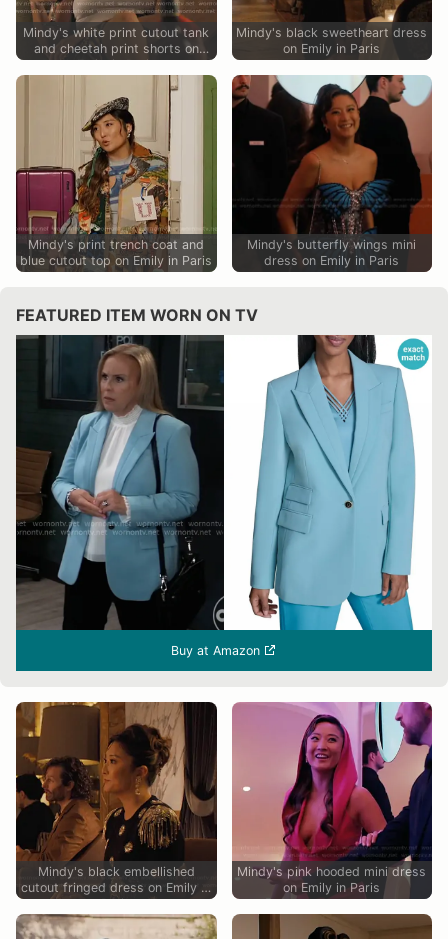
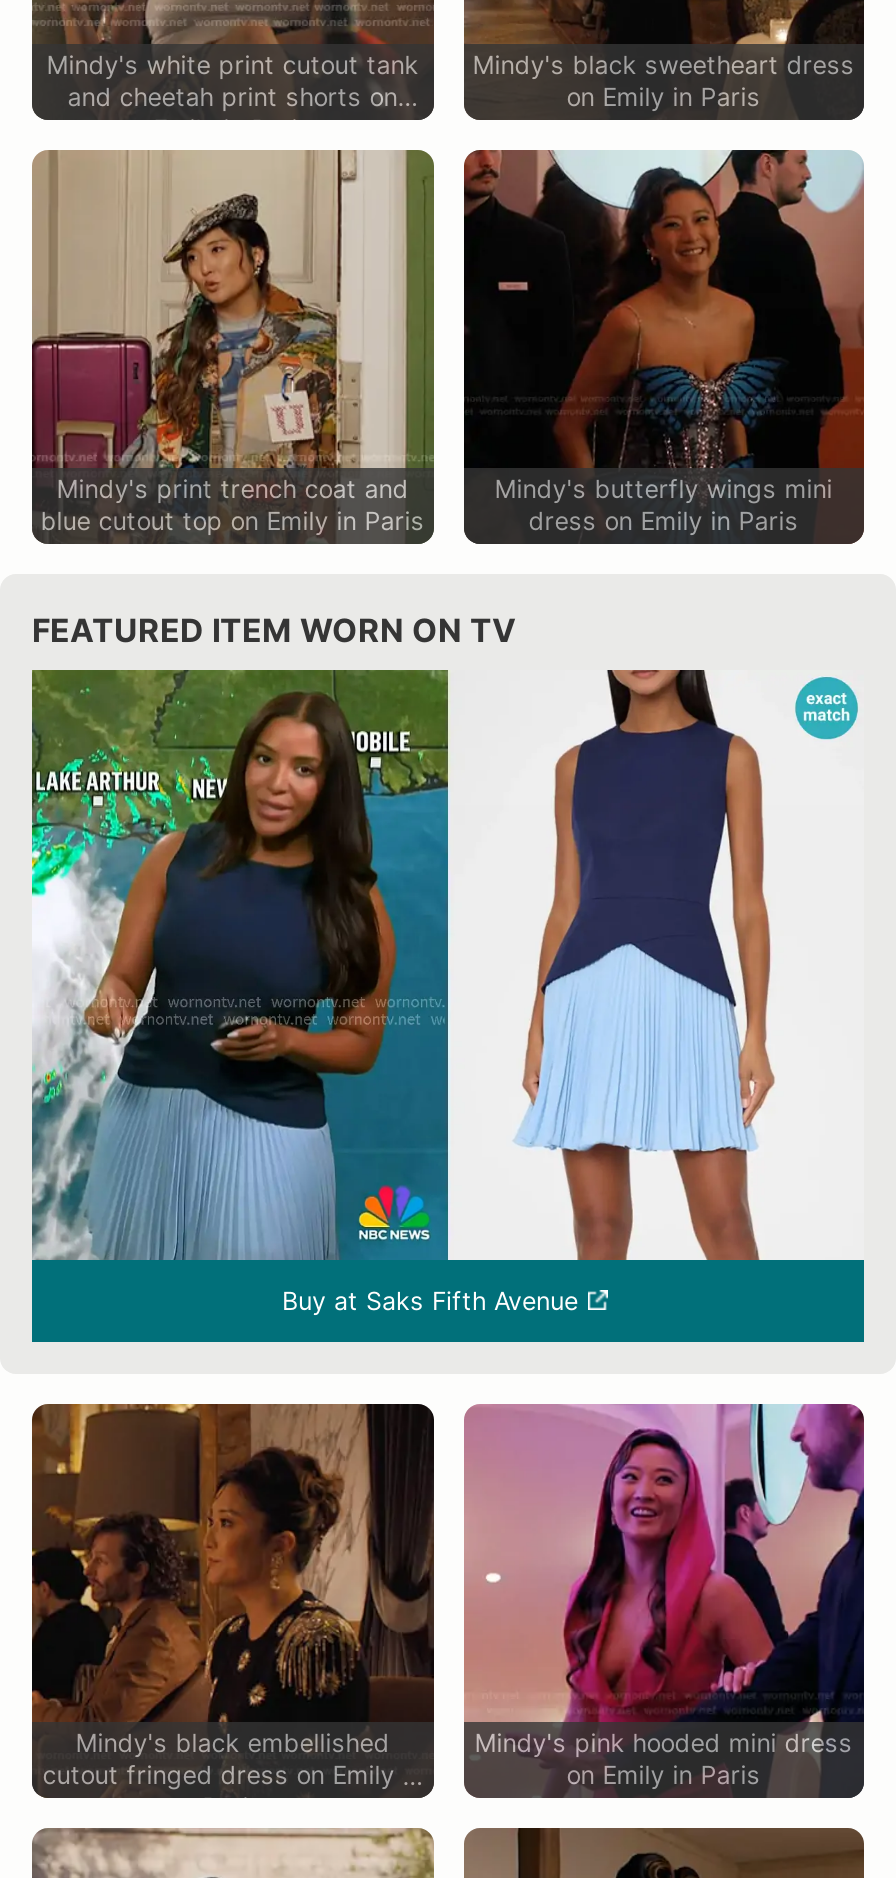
[15,335,224,631] [image] -> [30,670,450,1262] [image]
[170,334,416,658] [image] | Buy at Amazon -> [282,668,830,1316] [image] | Buy at Saks Fifth Avenue

